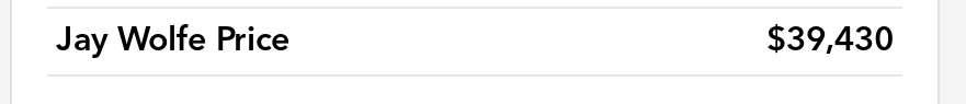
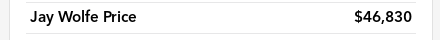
[766,24,894,59] $39,430 -> [354,10,412,26] $46,830

